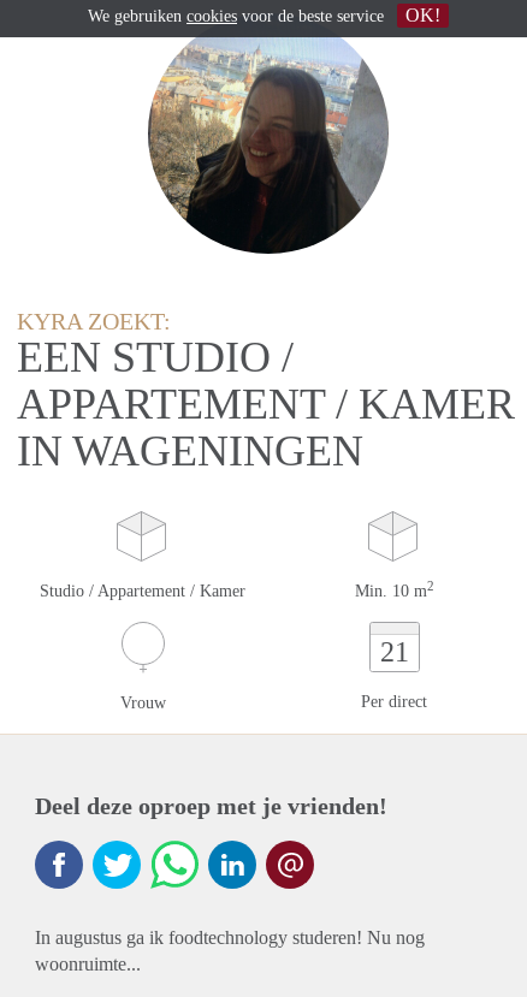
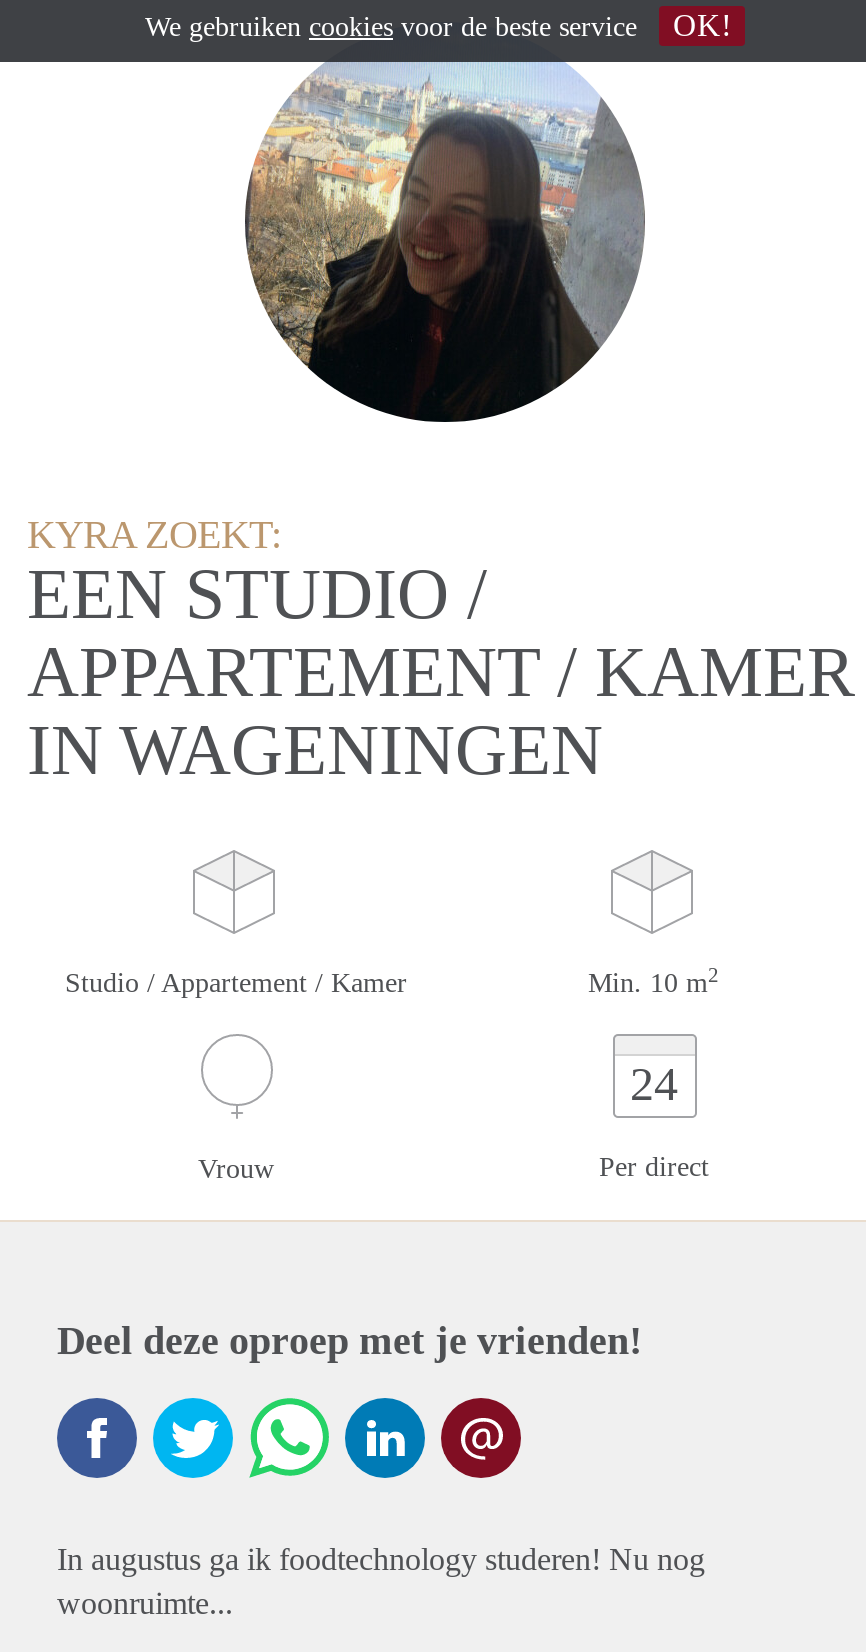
[380,636,408,667] 21 -> [630,1058,678,1110] 24

